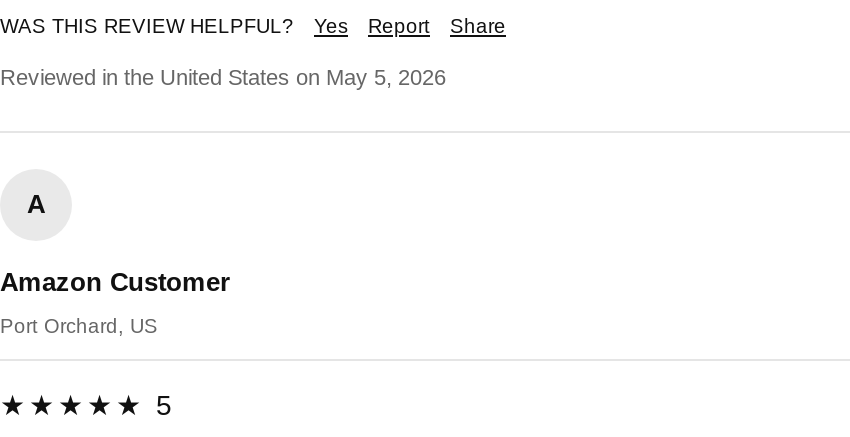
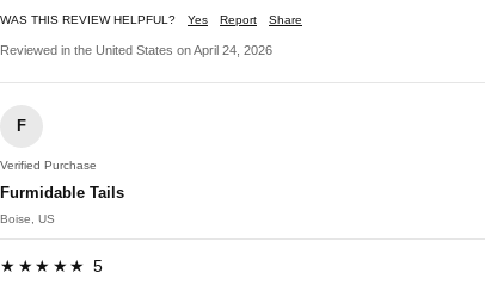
[0,65,446,89] Reviewed in the United States on May 5, 2026 -> [0,43,272,57] Reviewed in the United States on April 24, 2026
[0,189,230,337] A | Amazon Customer | Port Orchard, US -> [0,117,124,225] F | Verified Purchase | Furmidable Tails | Boise, US

